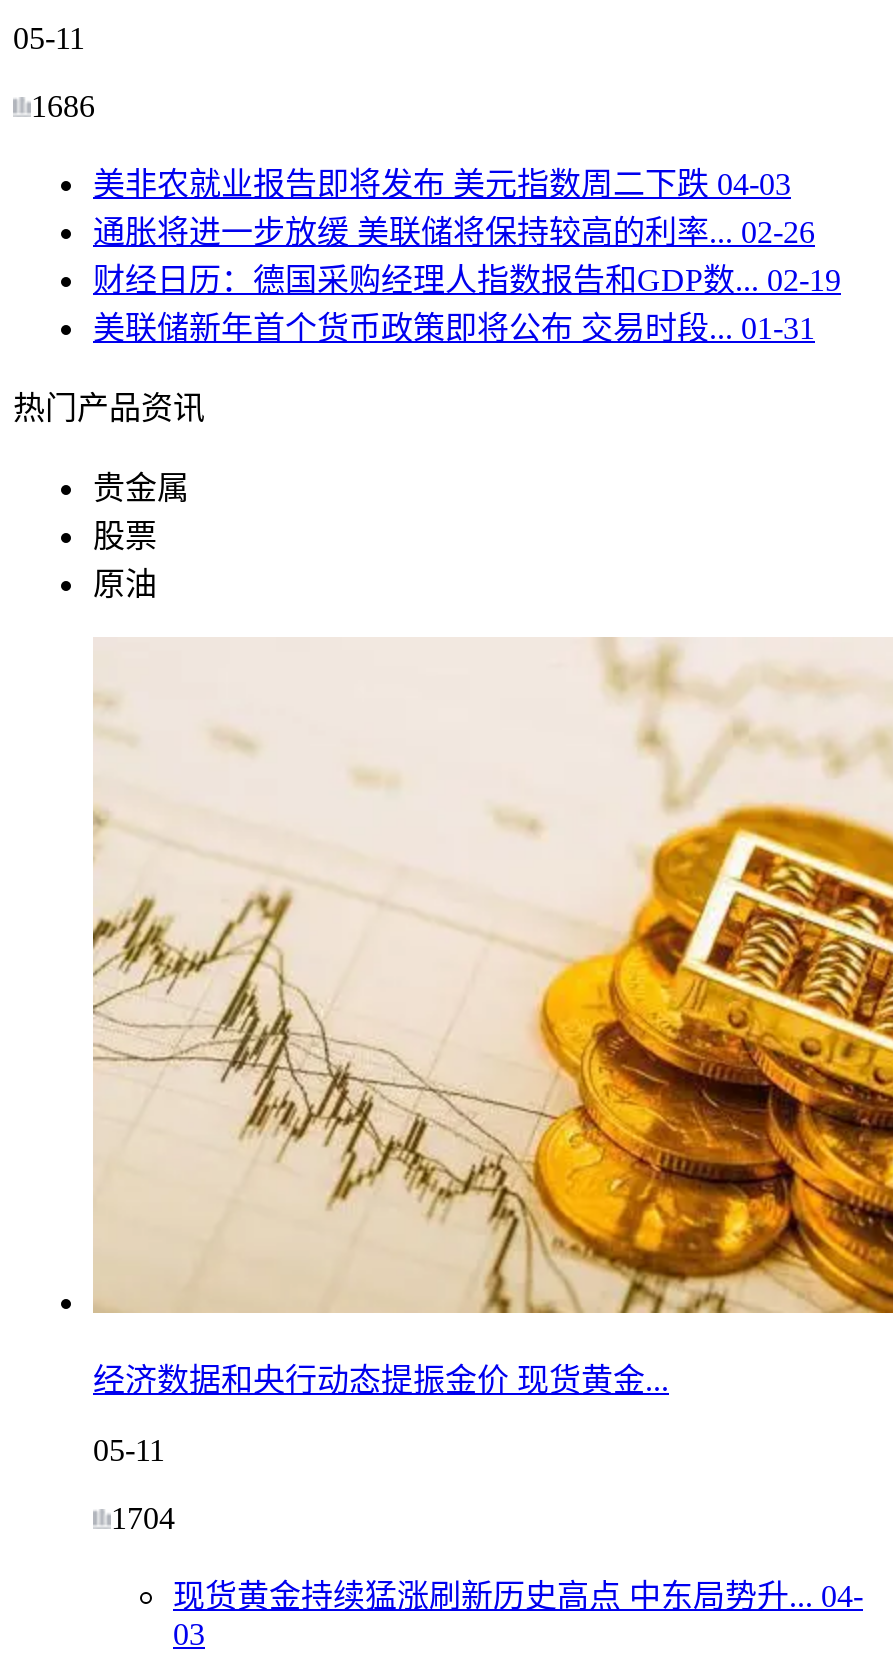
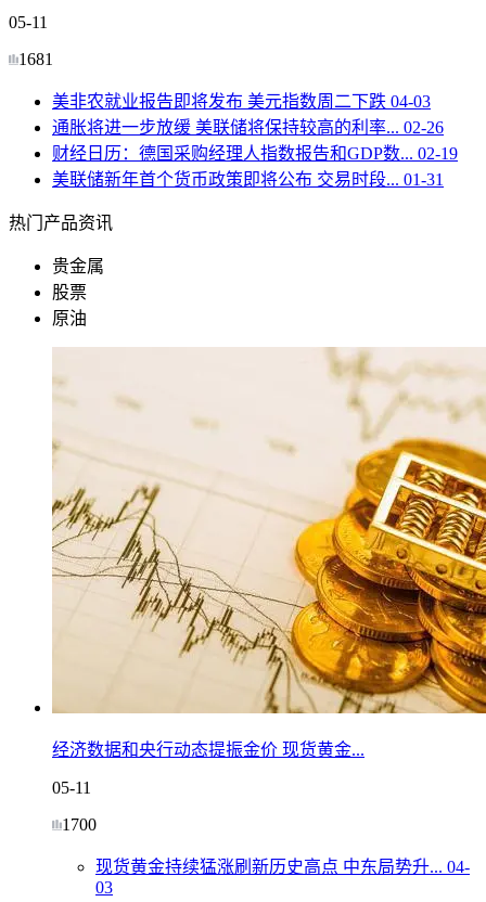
[31,89,95,123] 1686 -> [18,50,53,68] 1681
[111,1501,175,1535] 1704 -> [62,815,97,834] 1700

